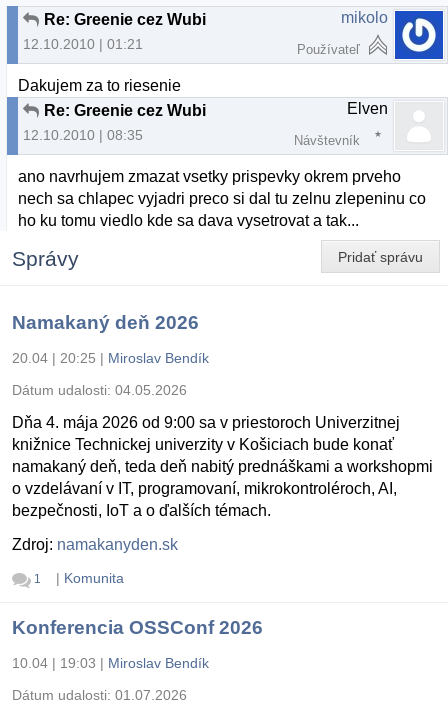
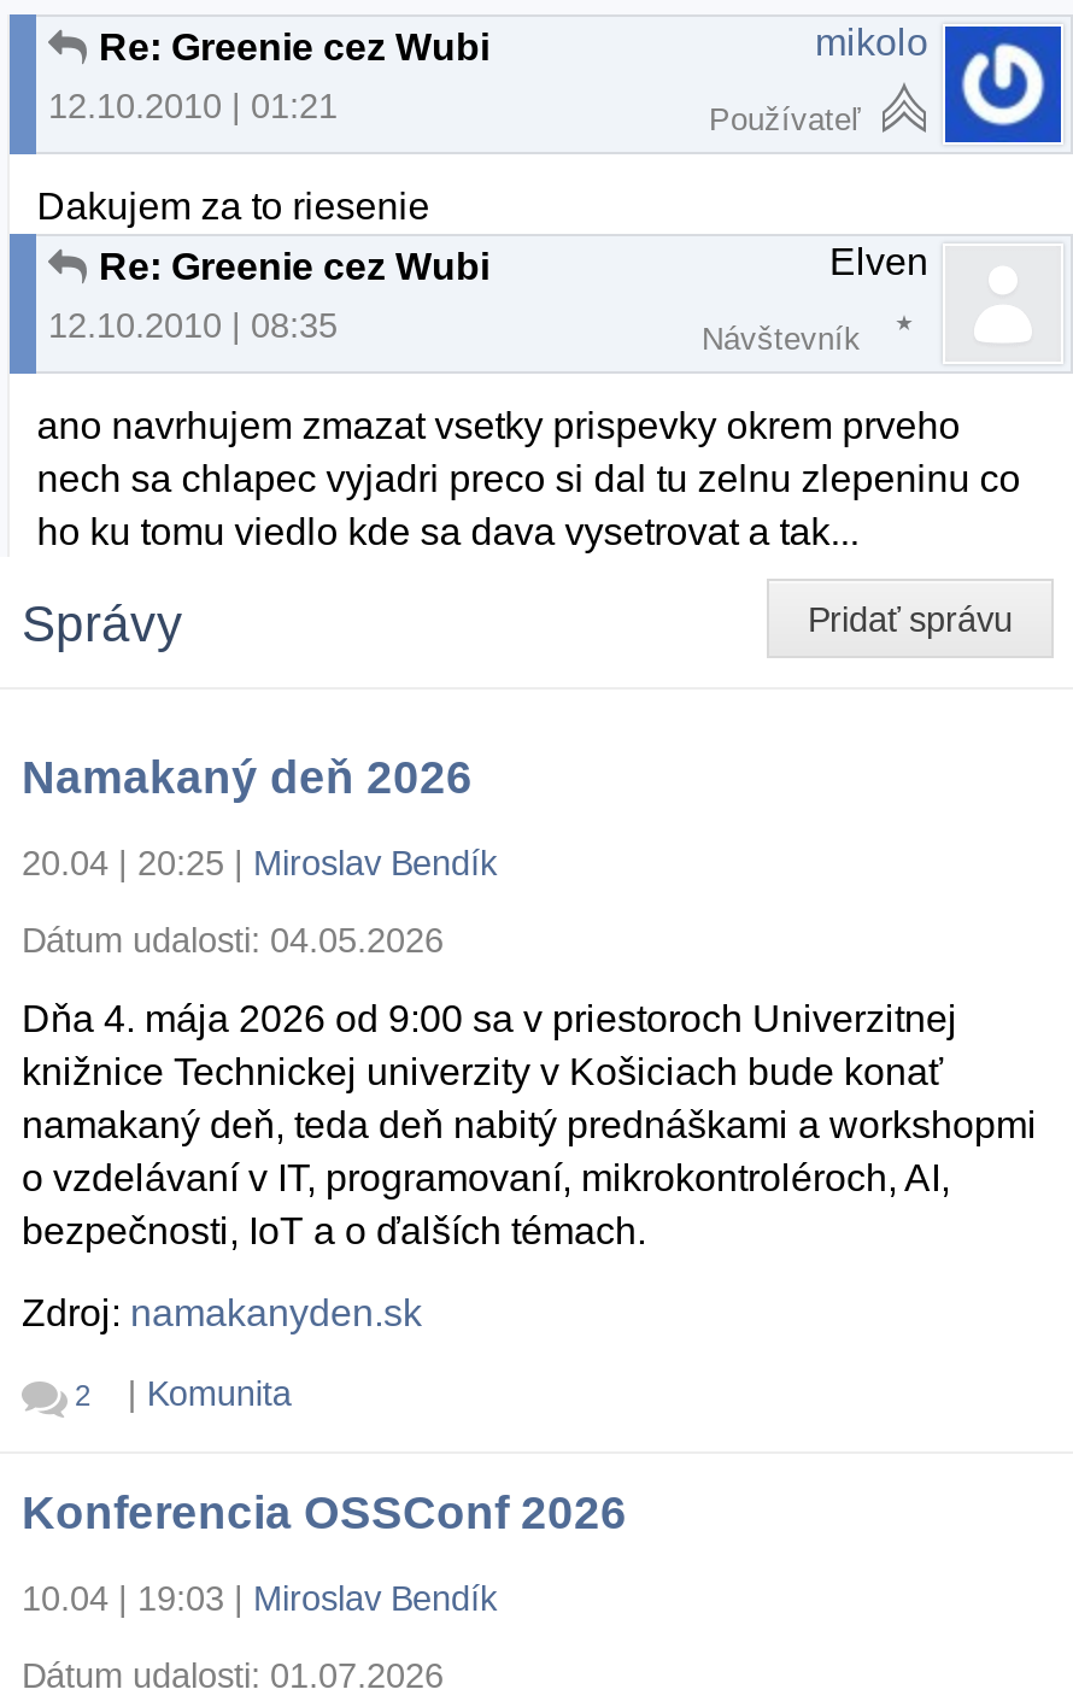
[34,572,41,586] 1 -> [75,1380,92,1414] 2

